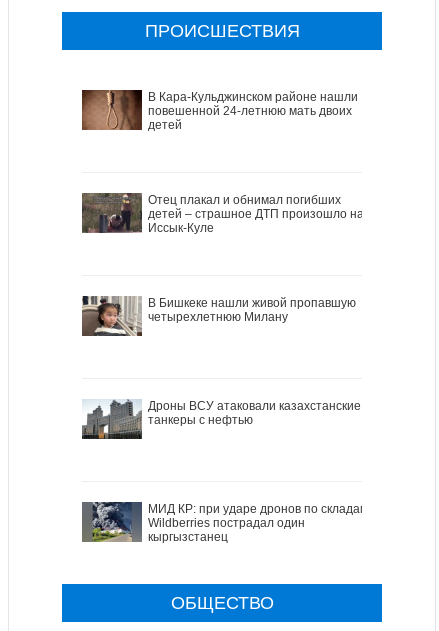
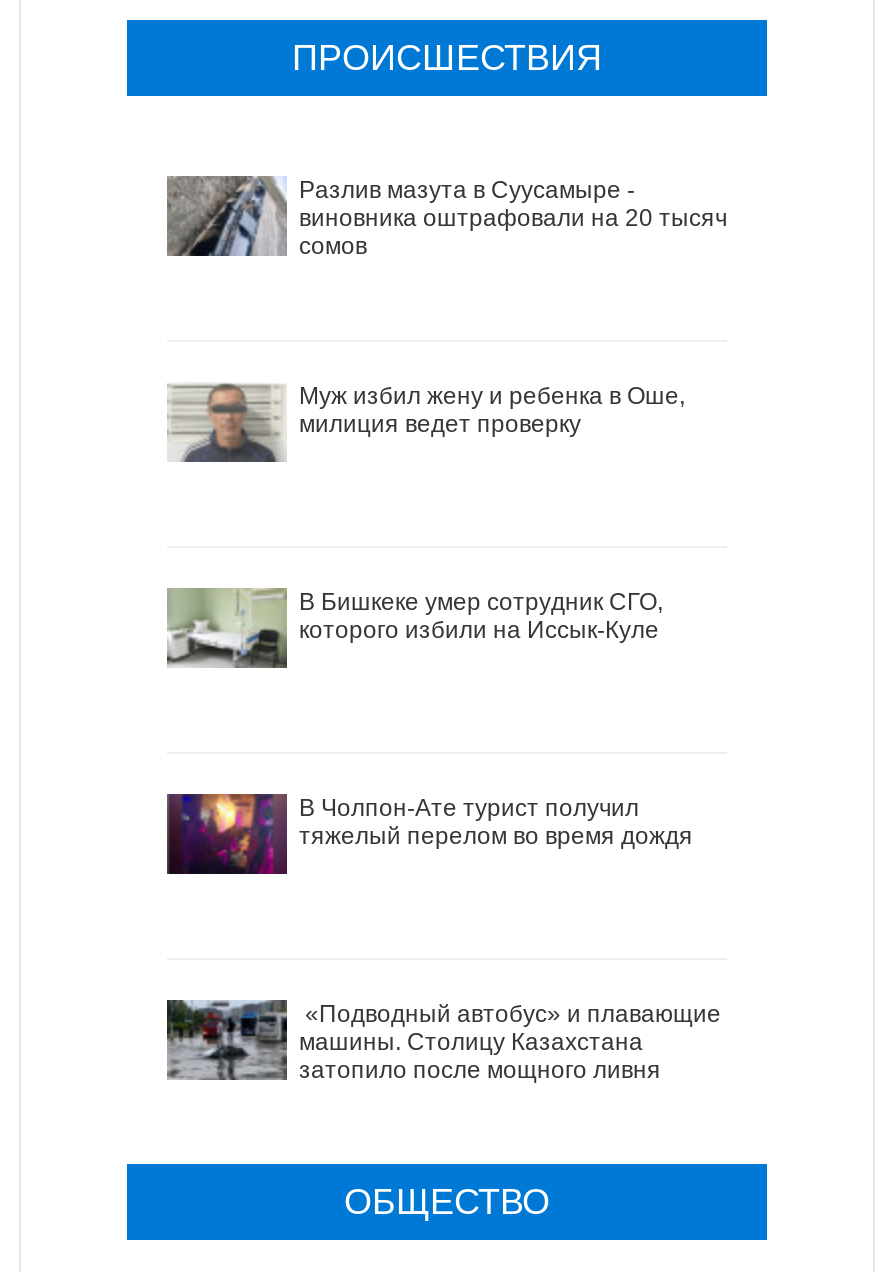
[82,90,358,132] [image] | В Кара-Кульджинском районе нашли | повешенной 24-летнюю мать двоих | детей -> [167,176,727,260] [image] | Разлив мазута в Суусамыре - | виновника оштрафовали на 20 тысяч | сомов
[81,192,364,235] [image] | Отец плакал и обнимал погибших | детей – страшное ДТП произошло на | Иссык-Куле -> [167,382,685,462] [image] | Муж избил жену и ребенка в Оше, | милиция ведет проверку
[81,296,356,336] [image] | В Бишкеке нашли живой пропавшую | четырехлетнюю Милану -> [167,588,663,668] [image] | В Бишкеке умер сотрудник СГО, | которого избили на Иссык-Куле
[82,399,361,439] [image] | Дроны ВСУ атаковали казахстанские | танкеры с нефтью -> [165,792,693,874] [image] | В Чолпон-Ате турист получил | тяжелый перелом во время дождя
[82,501,368,544] [image] | МИД КР: при ударе дронов по складам | Wildberries пострадал один | кыргызстанец -> [167,1000,721,1084] [image] | «Подводный автобус» и плавающие | машины. Столицу Казахстана | затопило после мощного ливня

